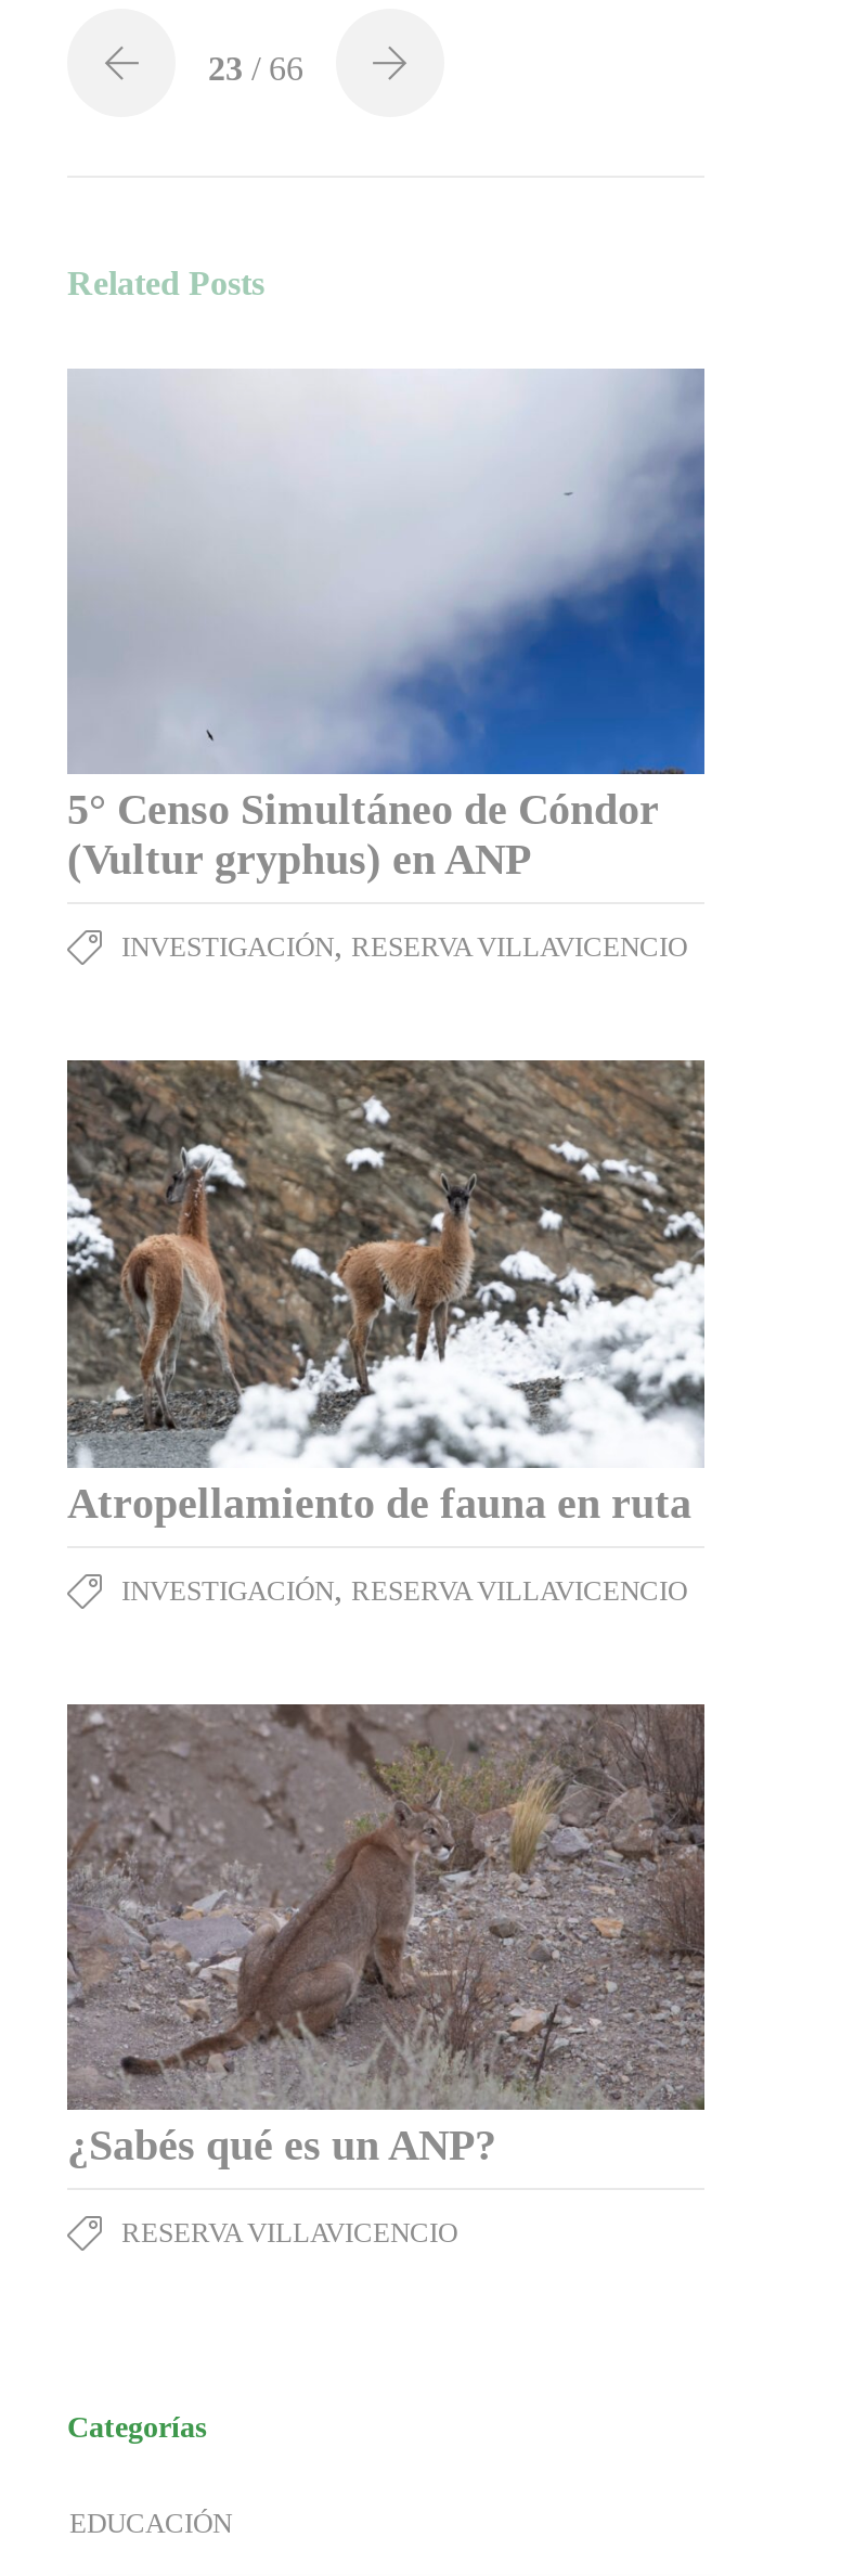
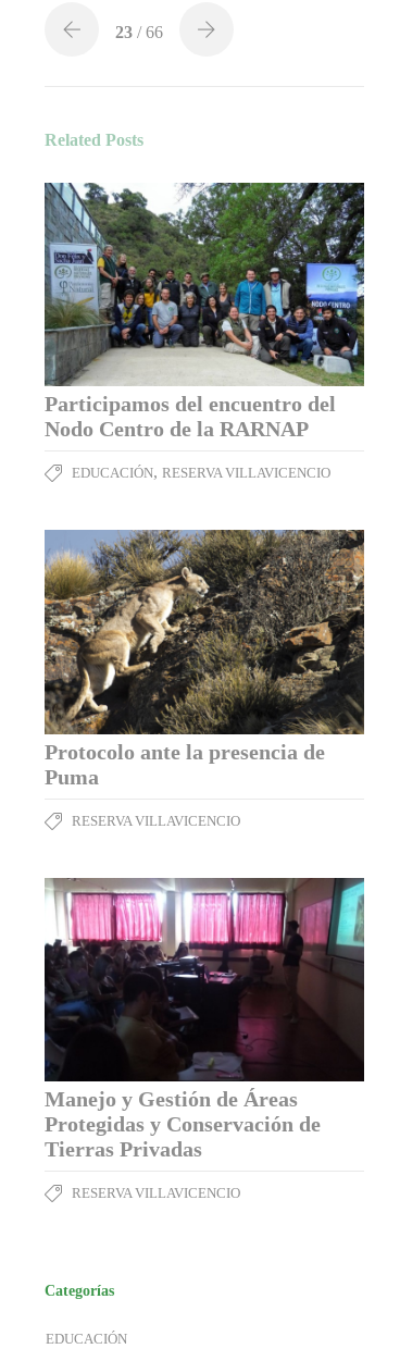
[67,369,707,883] [image] | 5° Censo Simultáneo de Cóndor | (Vultur gryphus) en ANP -> [45,182,365,441] [image] | Participamos del encuentro del | Nodo Centro de la RARNAP
[121,927,687,964] INVESTIGACIÓN, RESERVA VILLAVICENCIO -> [72,463,330,481] EDUCACIÓN, RESERVA VILLAVICENCIO
[65,1058,707,1525] [image] | Atropellamiento de fauna en ruta -> [43,530,365,788] [image] | Protocolo ante la presencia de | Puma
[121,1569,687,1606] INVESTIGACIÓN, RESERVA VILLAVICENCIO -> [72,812,240,828] RESERVA VILLAVICENCIO
[65,1702,707,2167] [image] | ¿Sabés qué es un ANP? -> [45,878,365,1160] [image] | Manejo y Gestión de Áreas | Protegidas y Conservación de | Tierras Privadas

